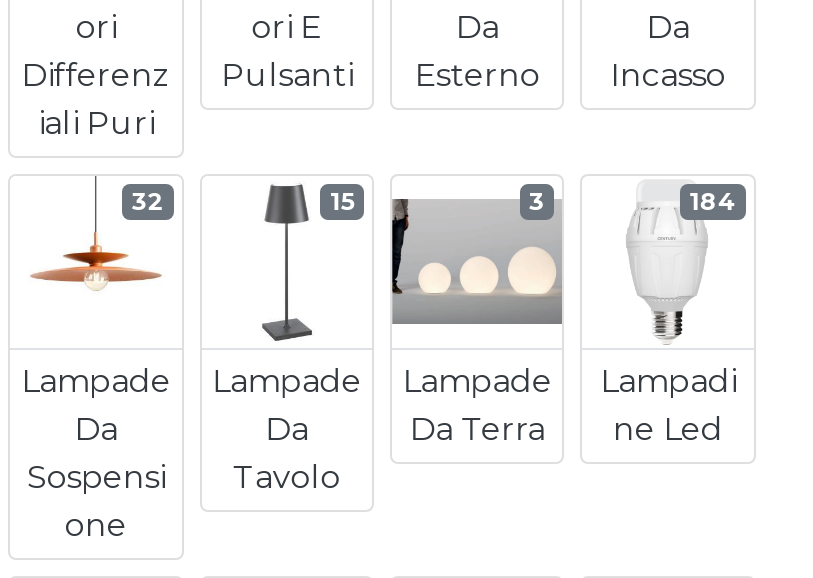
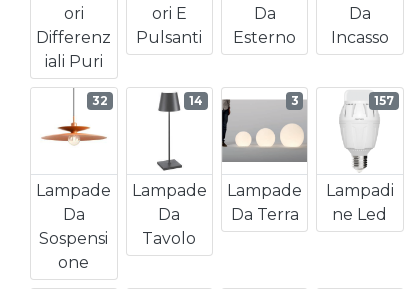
[330,187,354,217] 15 -> [189,93,203,108] 14
[690,187,736,217] 184 -> [374,93,394,108] 157

